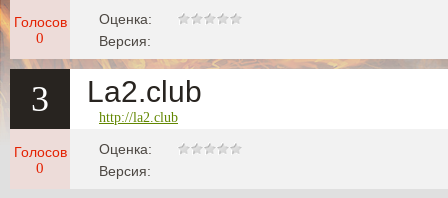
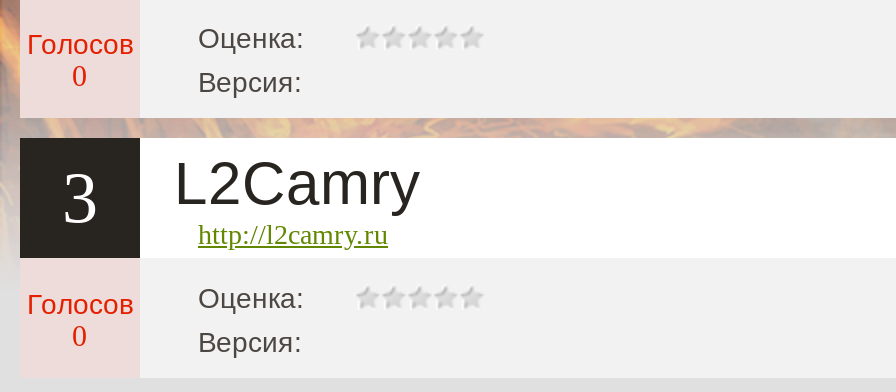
[87,75,202,125] La2.club | http://la2.club -> [174,150,420,250] L2Camry | http://l2camry.ru

